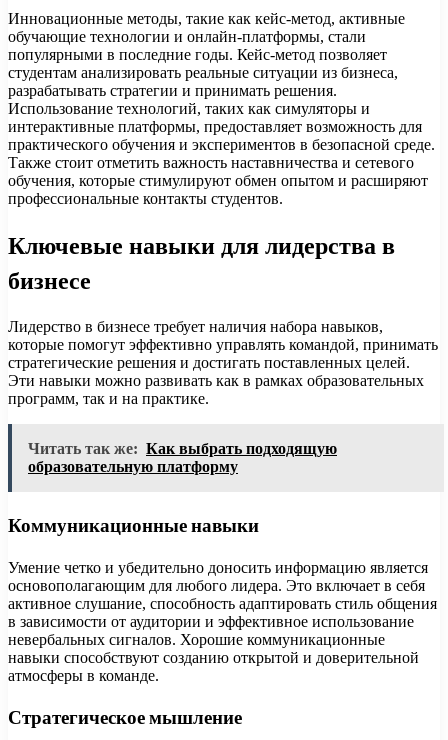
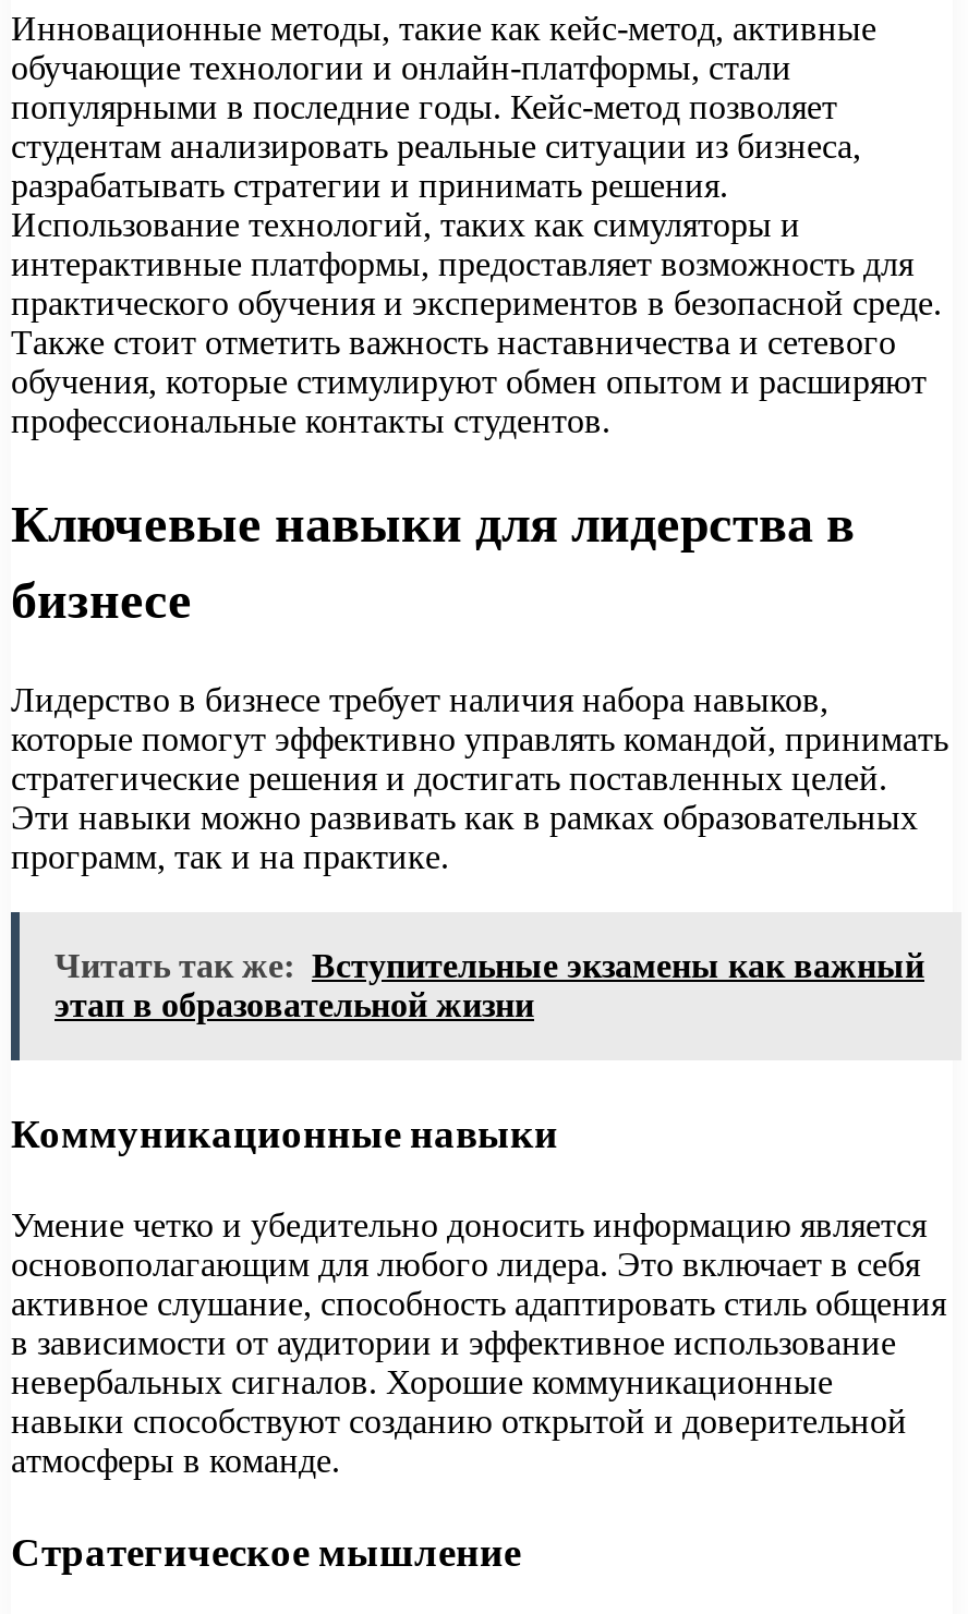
[28,440,337,475] Читать так же: Как выбрать подходящую | образовательную платформу -> [55,947,924,1024] Читать так же: Вступительные экзамены как важный | этап в образовательной жизни

